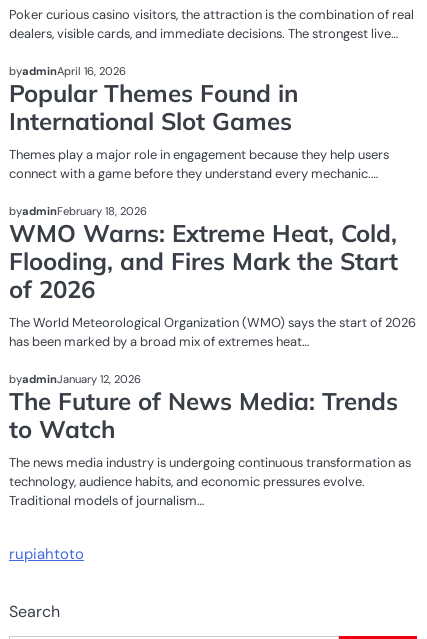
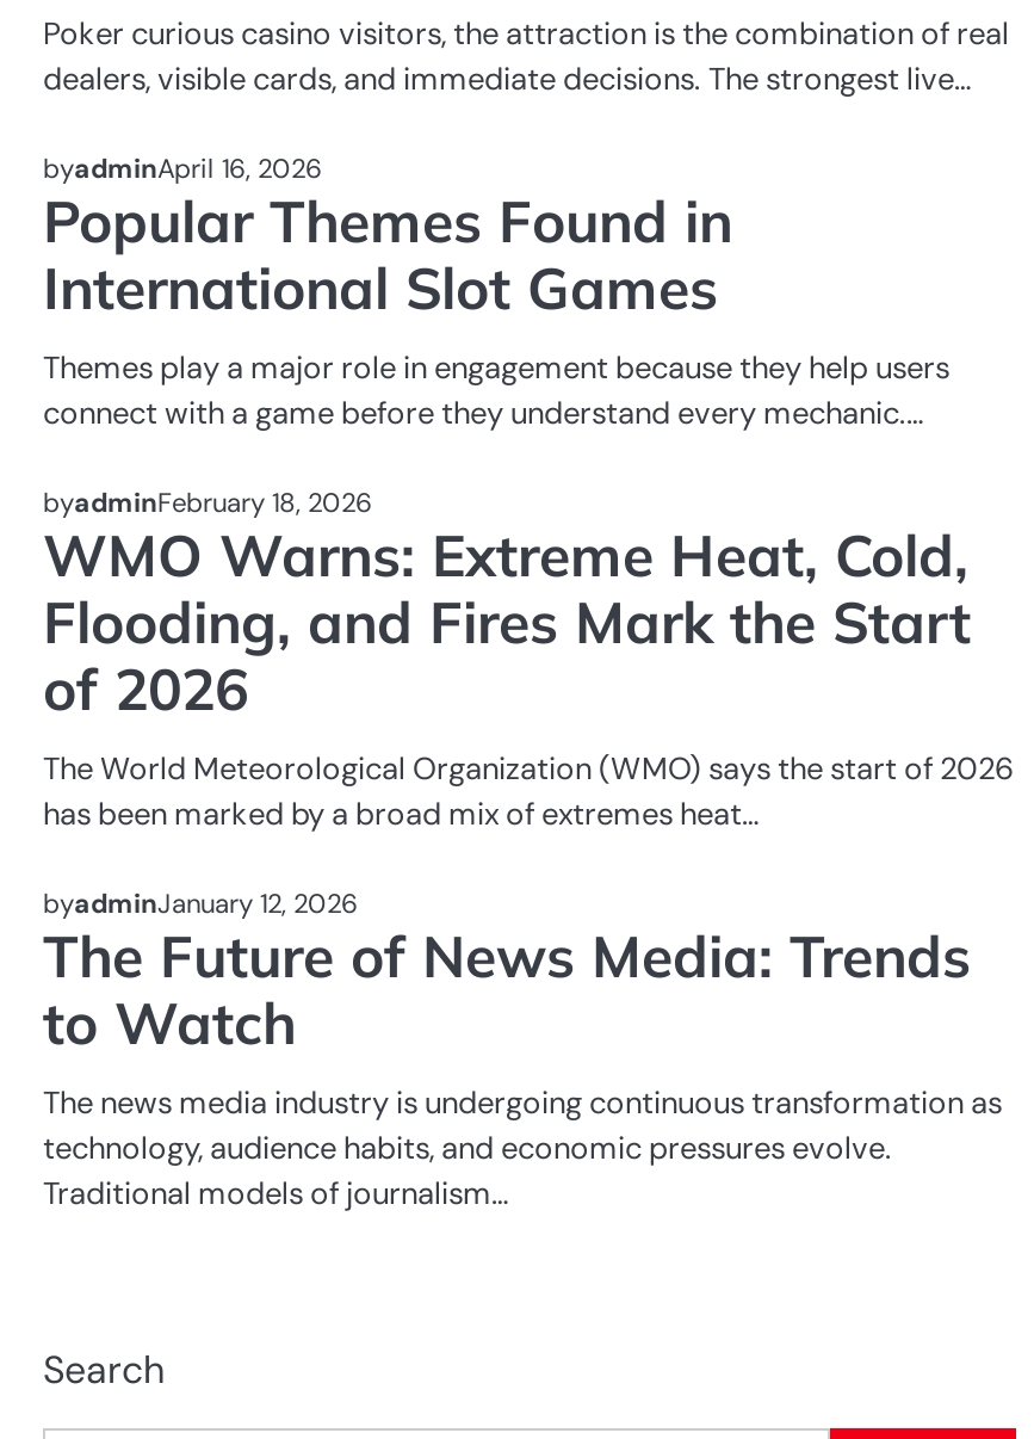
[9,544,84,564] rupiahtoto -> none

